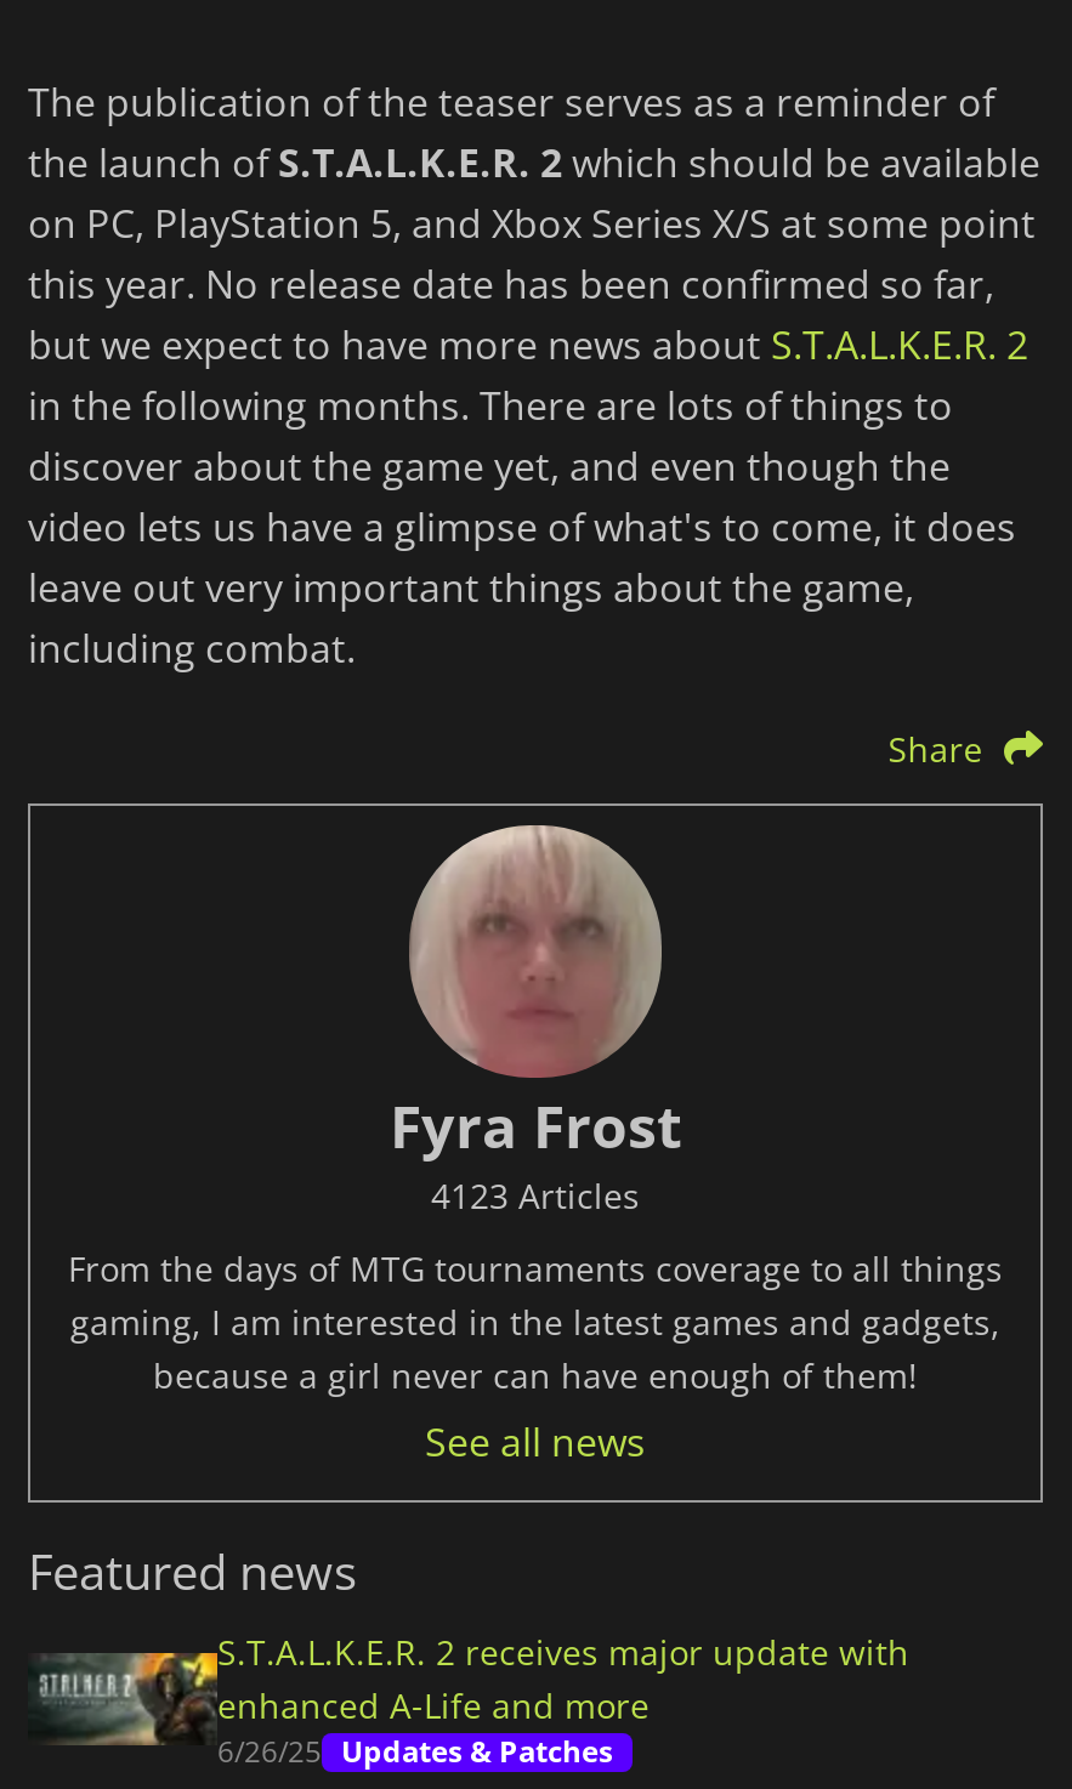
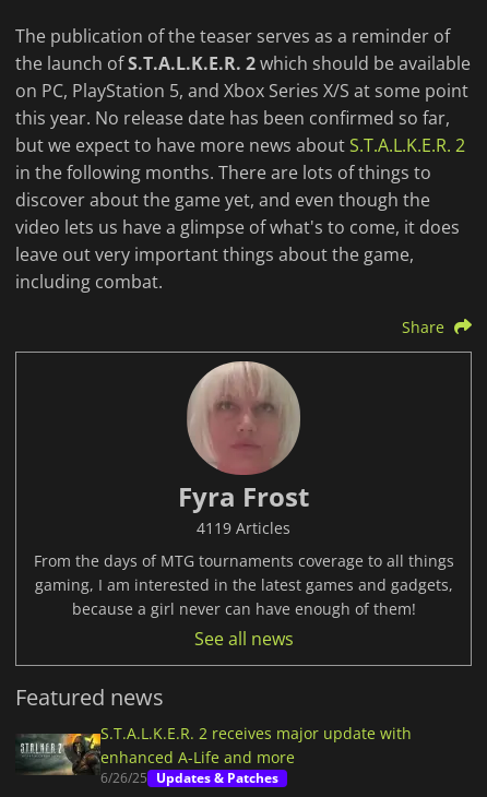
[431,1173,640,1220] 4123 Articles -> [197,518,290,539] 4119 Articles

